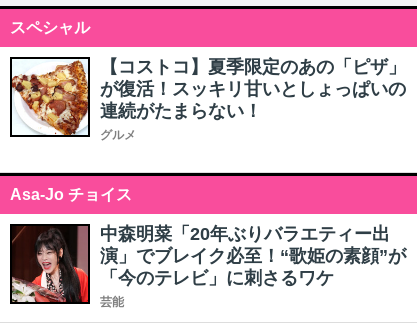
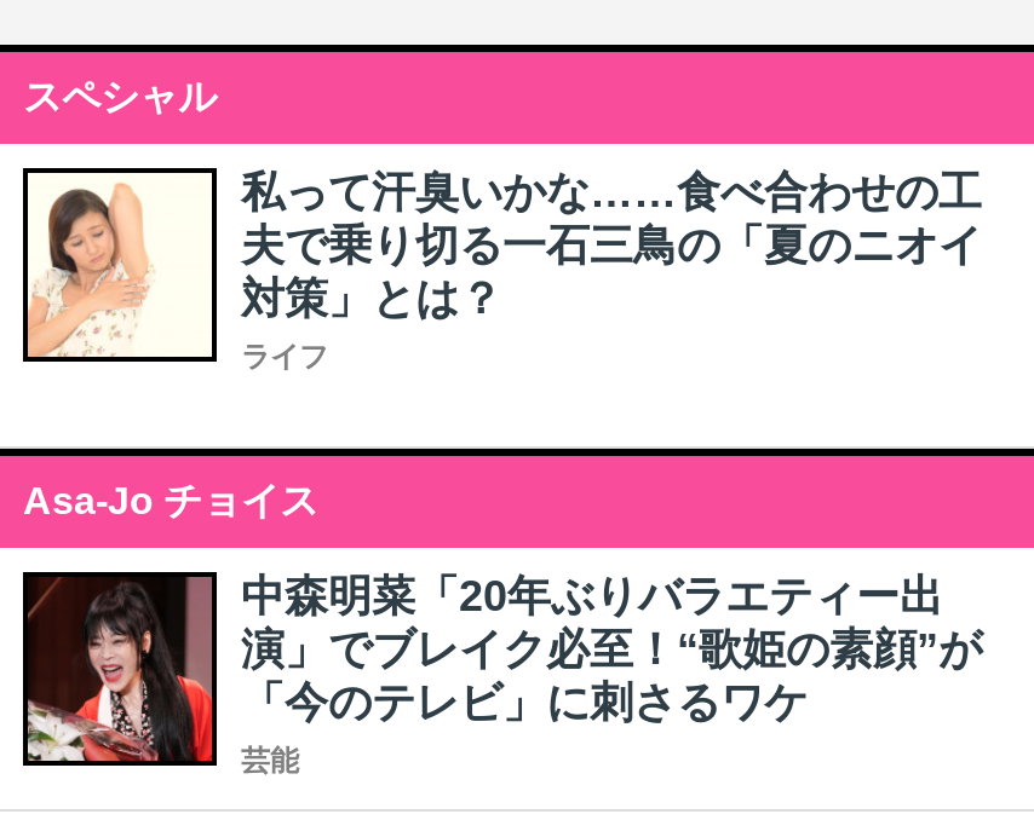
[11,57,406,142] [image] | 【コストコ】夏季限定のあの「ピザ」 | が復活！スッキリ甘いとしょっぱいの | 連続がたまらない！ | グルメ -> [25,168,982,374] [image] | 私って汗臭いかな……食べ合わせの工 | 夫で乗り切る一石三鳥の「夏のニオイ | 対策」とは？ | ライフ

